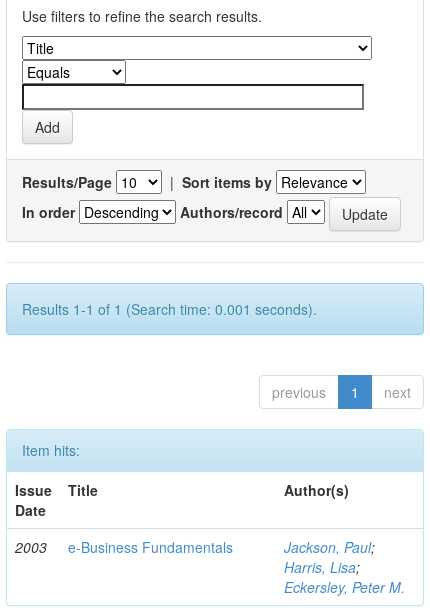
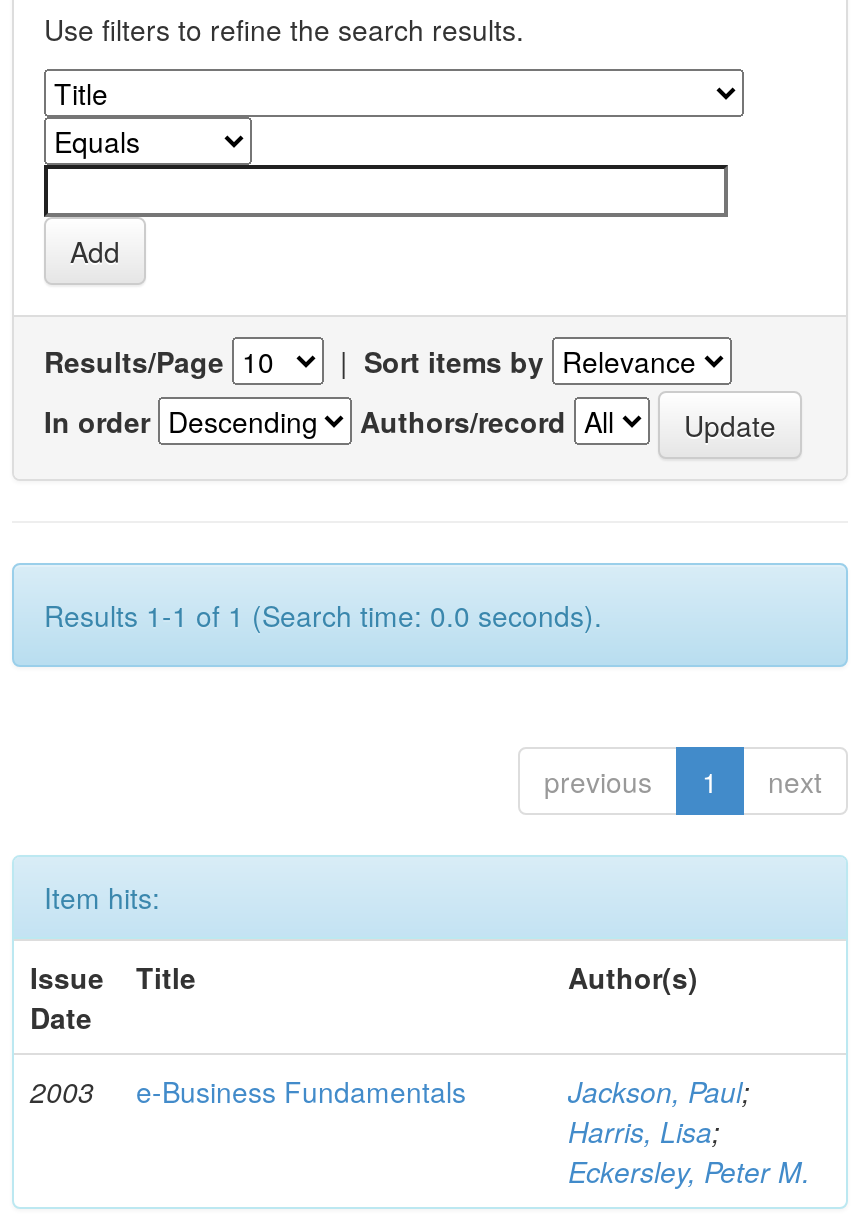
[22,299,317,319] Results 1-1 of 1 (Search time: 0.001 seconds). -> [44,595,602,635] Results 1-1 of 1 (Search time: 0.0 seconds).

